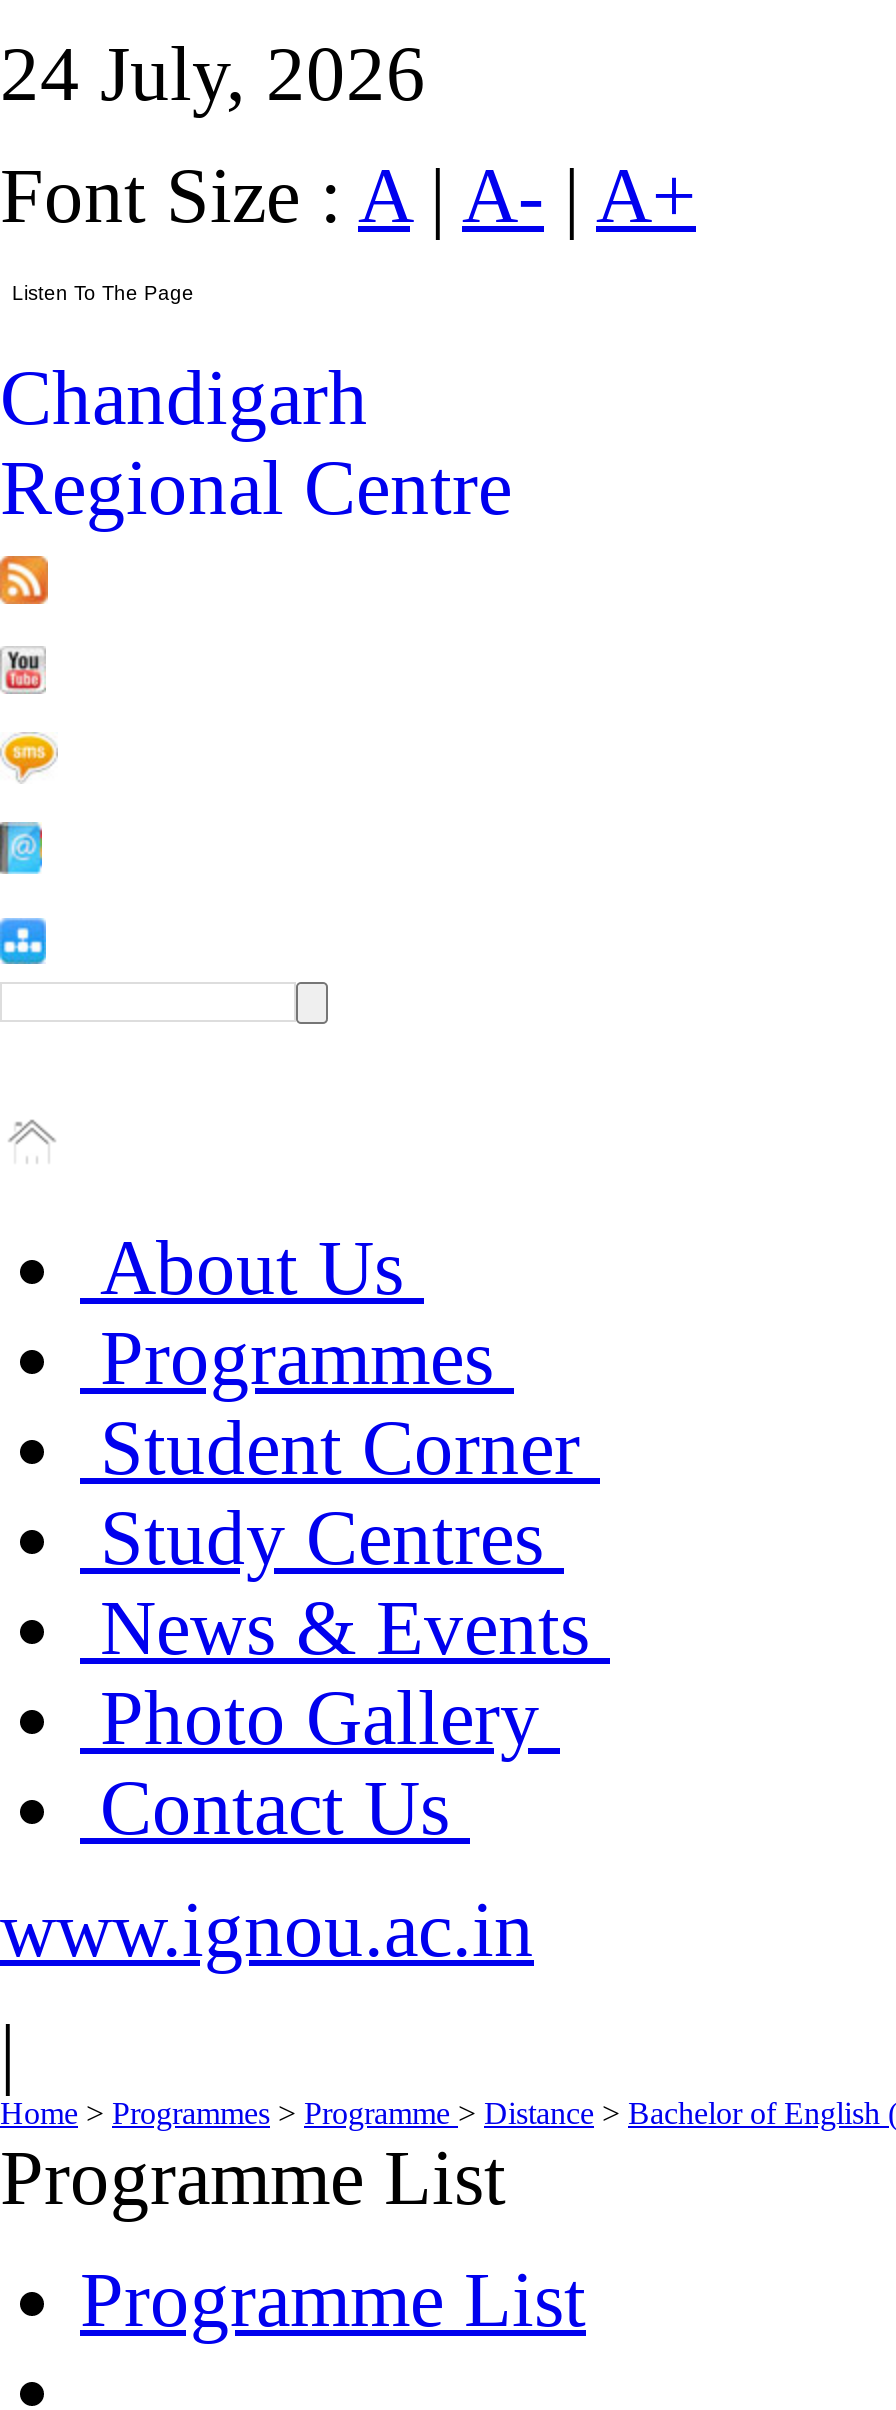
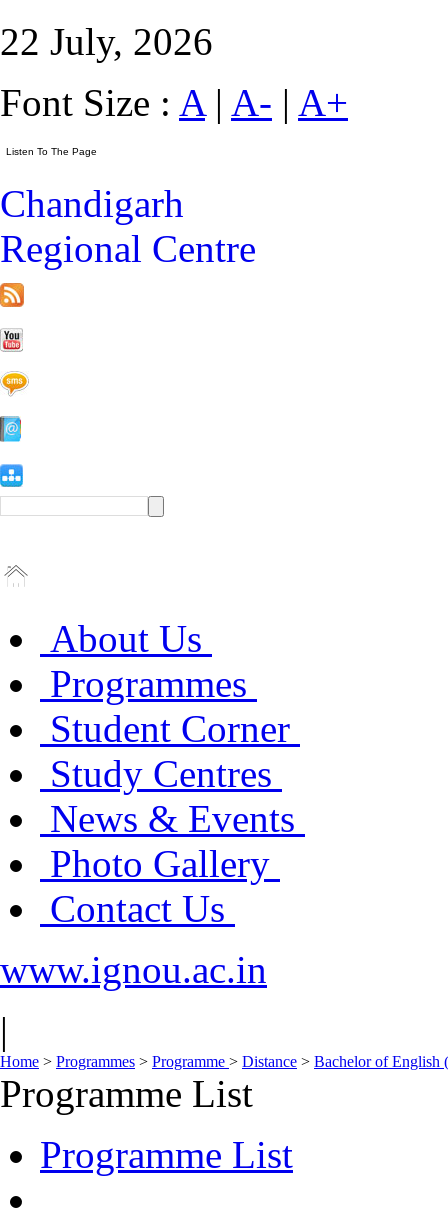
[0,30,426,116] 24 July, 2026 -> [0,20,213,63] 22 July, 2026

